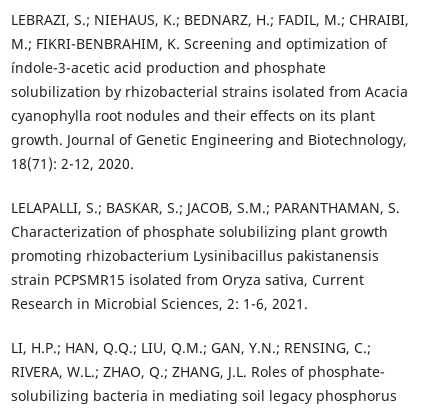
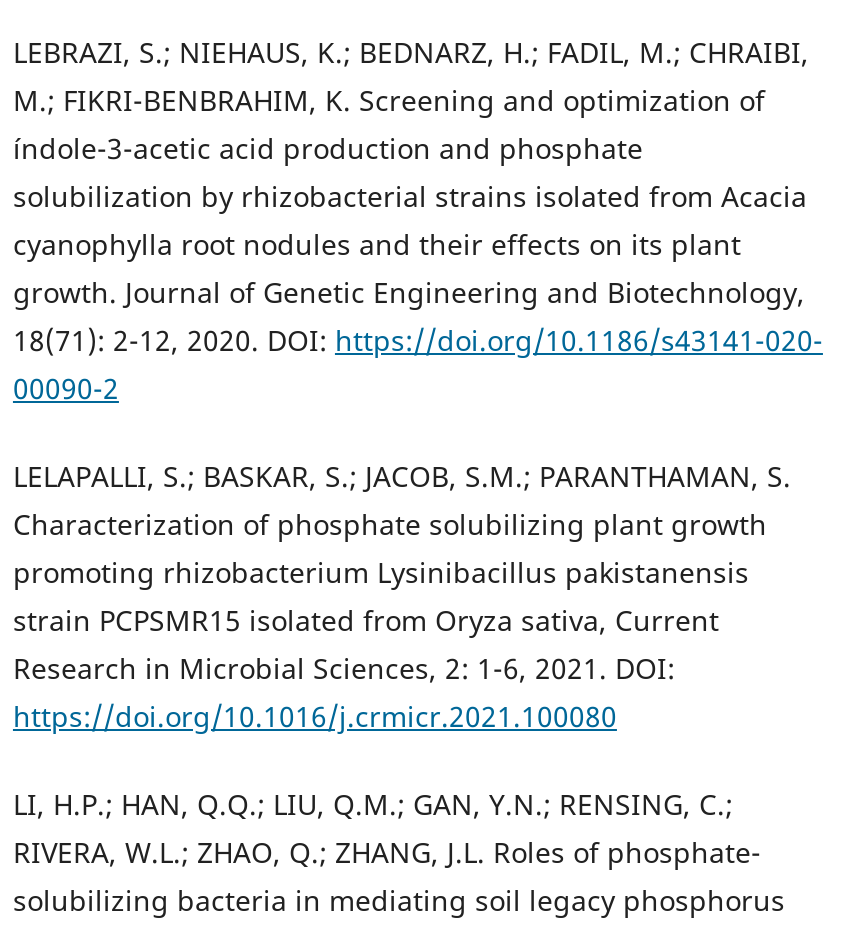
[11,154,134,173] 18(71): 2-12, 2020. -> [13,321,823,407] 18(71): 2-12, 2020. DOI: https://doi.org/10.1186/s43141-020- | 00090-2
[11,294,308,313] Research in Microbial Sciences, 2: 1-6, 2021. -> [13,649,675,735] Research in Microbial Sciences, 2: 1-6, 2021. DOI: | https://doi.org/10.1016/j.crmicr.2021.100080

